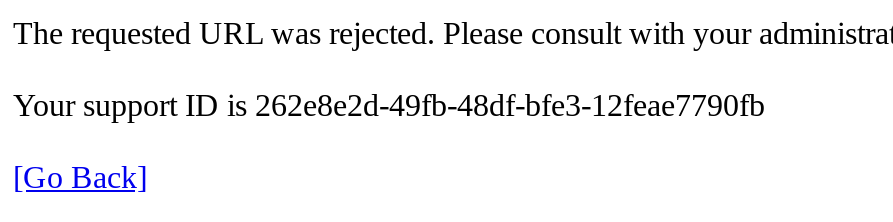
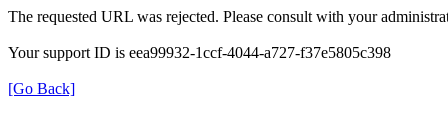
[13,88,765,122] Your support ID is 262e8e2d-49fb-48df-bfe3-12feae7790fb -> [8,44,391,61] Your support ID is eea99932-1ccf-4044-a727-f37e5805c398

